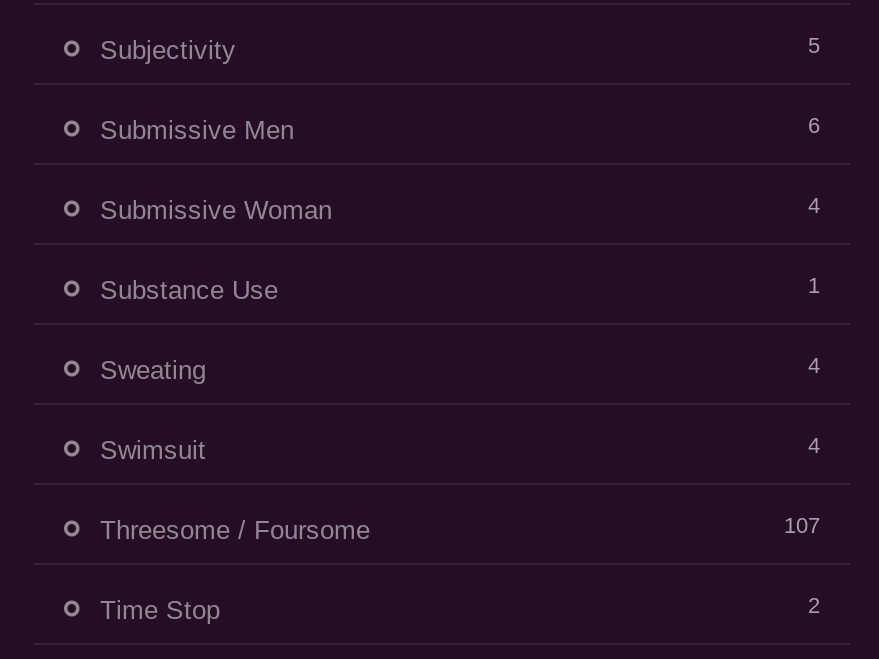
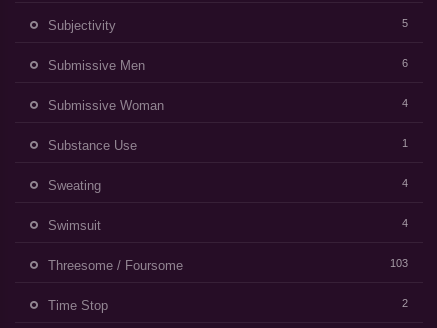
[784,513,820,537] 107 -> [390,257,408,269] 103

